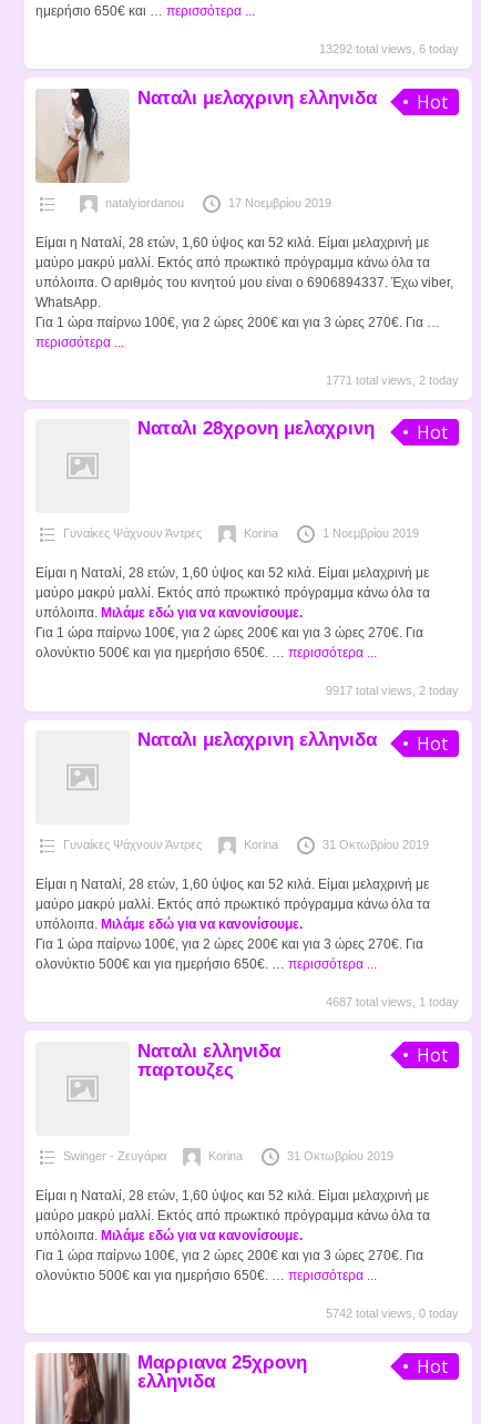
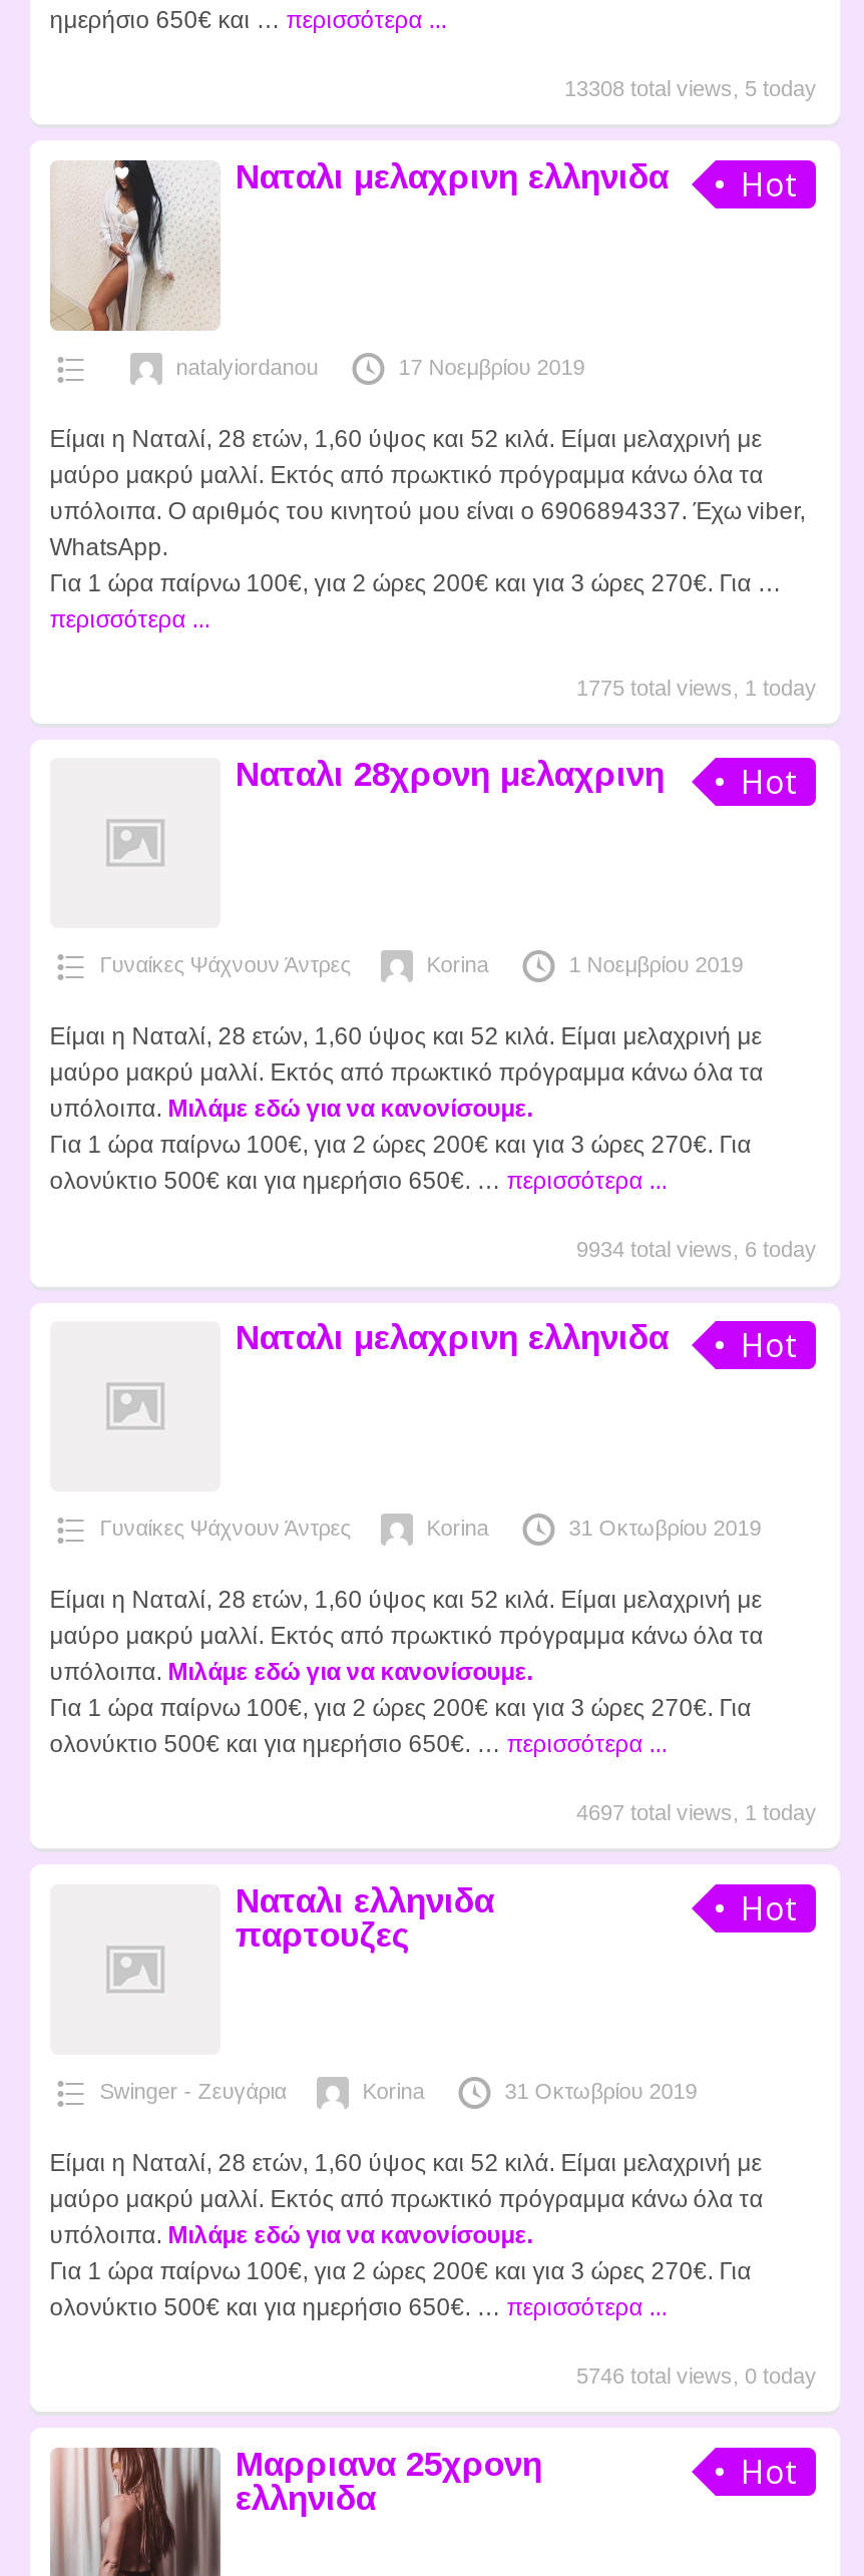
[320,42,459,55] 13292 total views, 6 today -> [564,76,817,100] 13308 total views, 5 today
[326,373,459,386] 1771 total views, 2 today -> [576,675,817,699] 1775 total views, 1 today
[326,684,459,697] 9917 total views, 2 today -> [576,1237,817,1262] 9934 total views, 6 today
[326,995,459,1009] 4687 total views, 1 today -> [576,1800,817,1824] 4697 total views, 1 today
[326,1306,459,1320] 5742 total views, 0 today -> [576,2363,817,2387] 5746 total views, 0 today

